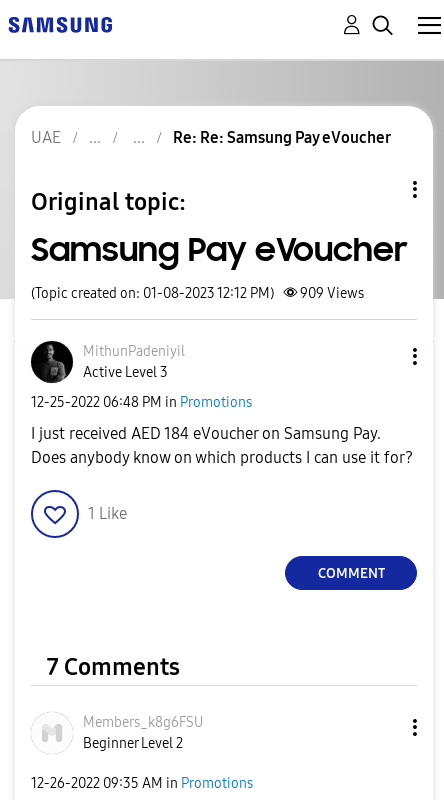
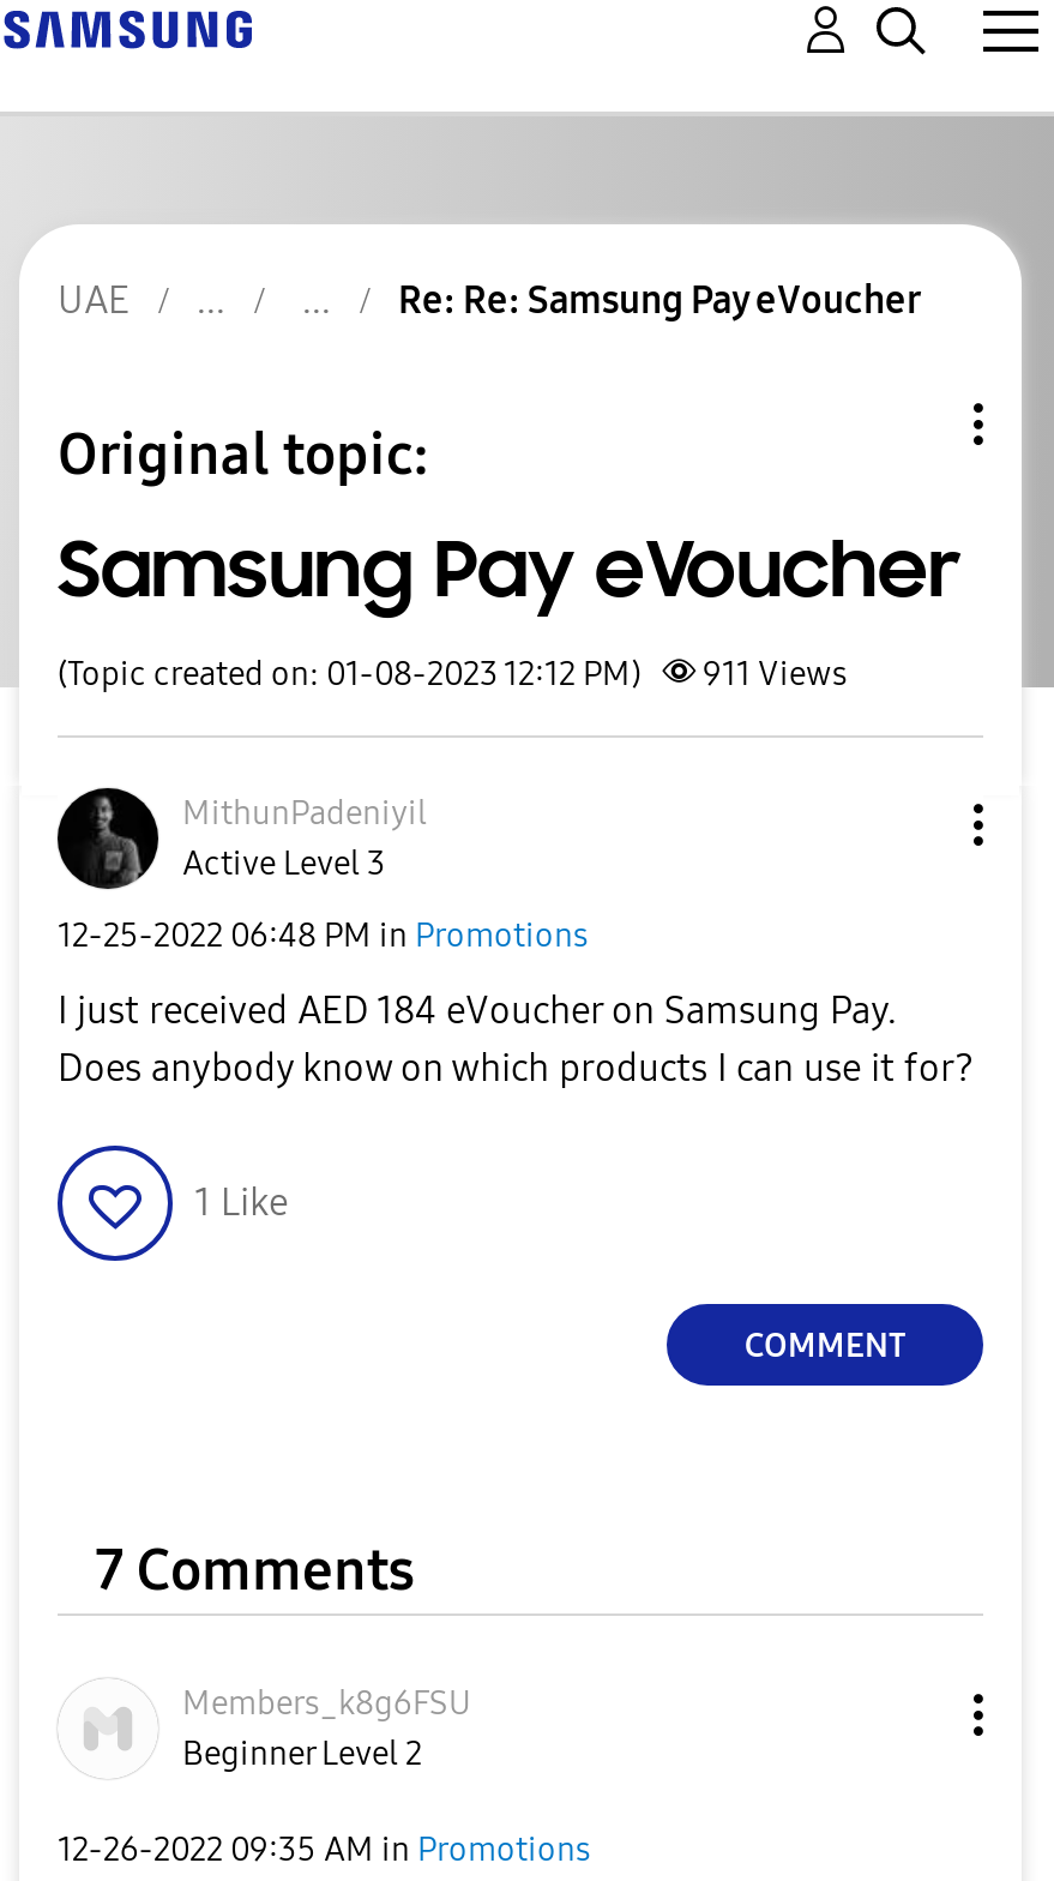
[31,285,364,302] (Topic created on: 01-08-2023 12:12 PM) 909 Views -> [58,654,847,695] (Topic created on: 01-08-2023 12:12 PM) 911 Views

